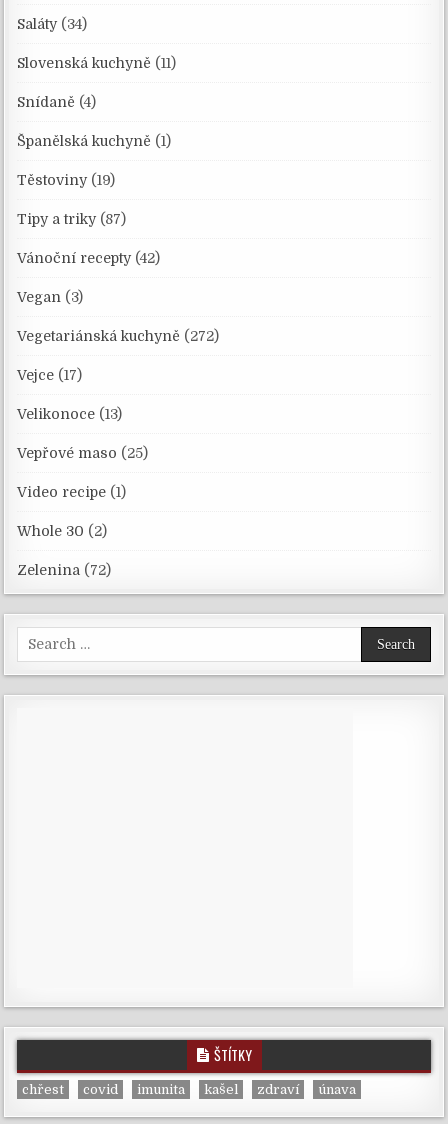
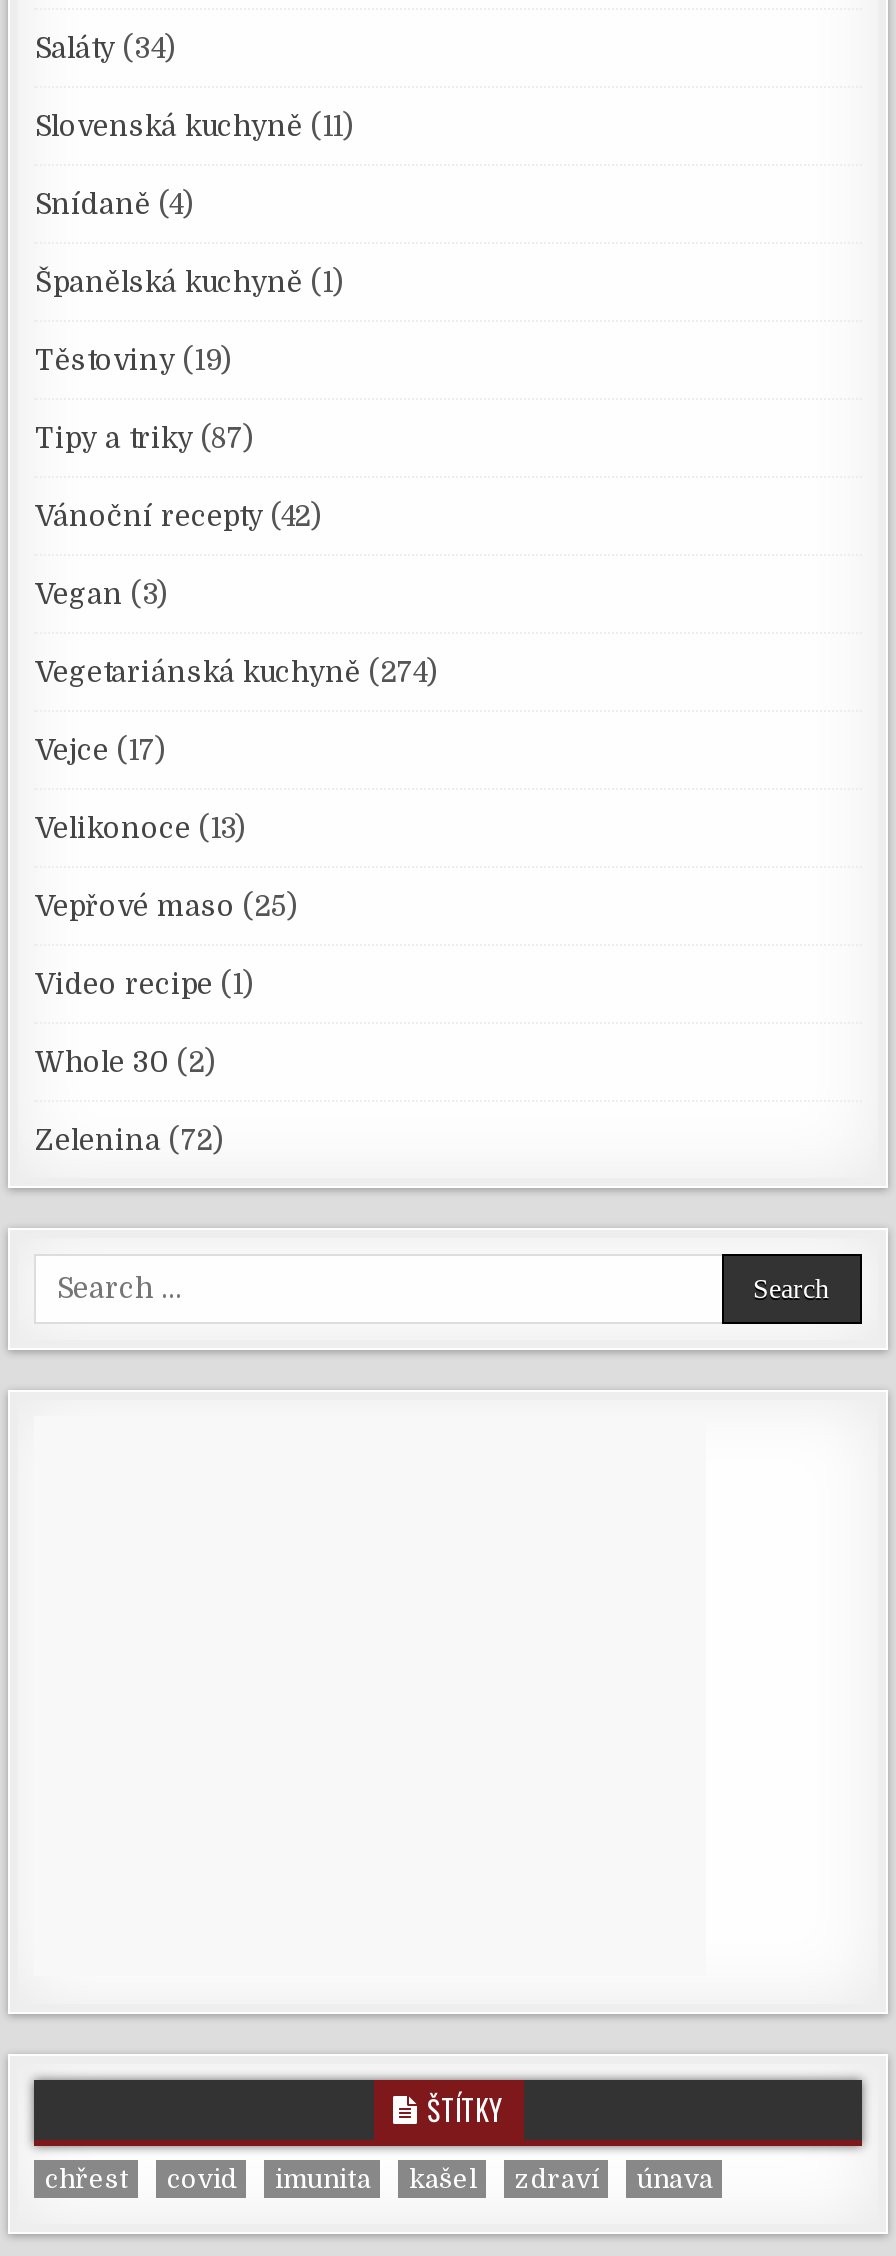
[17,327,219,343] Vegetariánská kuchyně (272) -> [35,656,437,688] Vegetariánská kuchyně (274)

